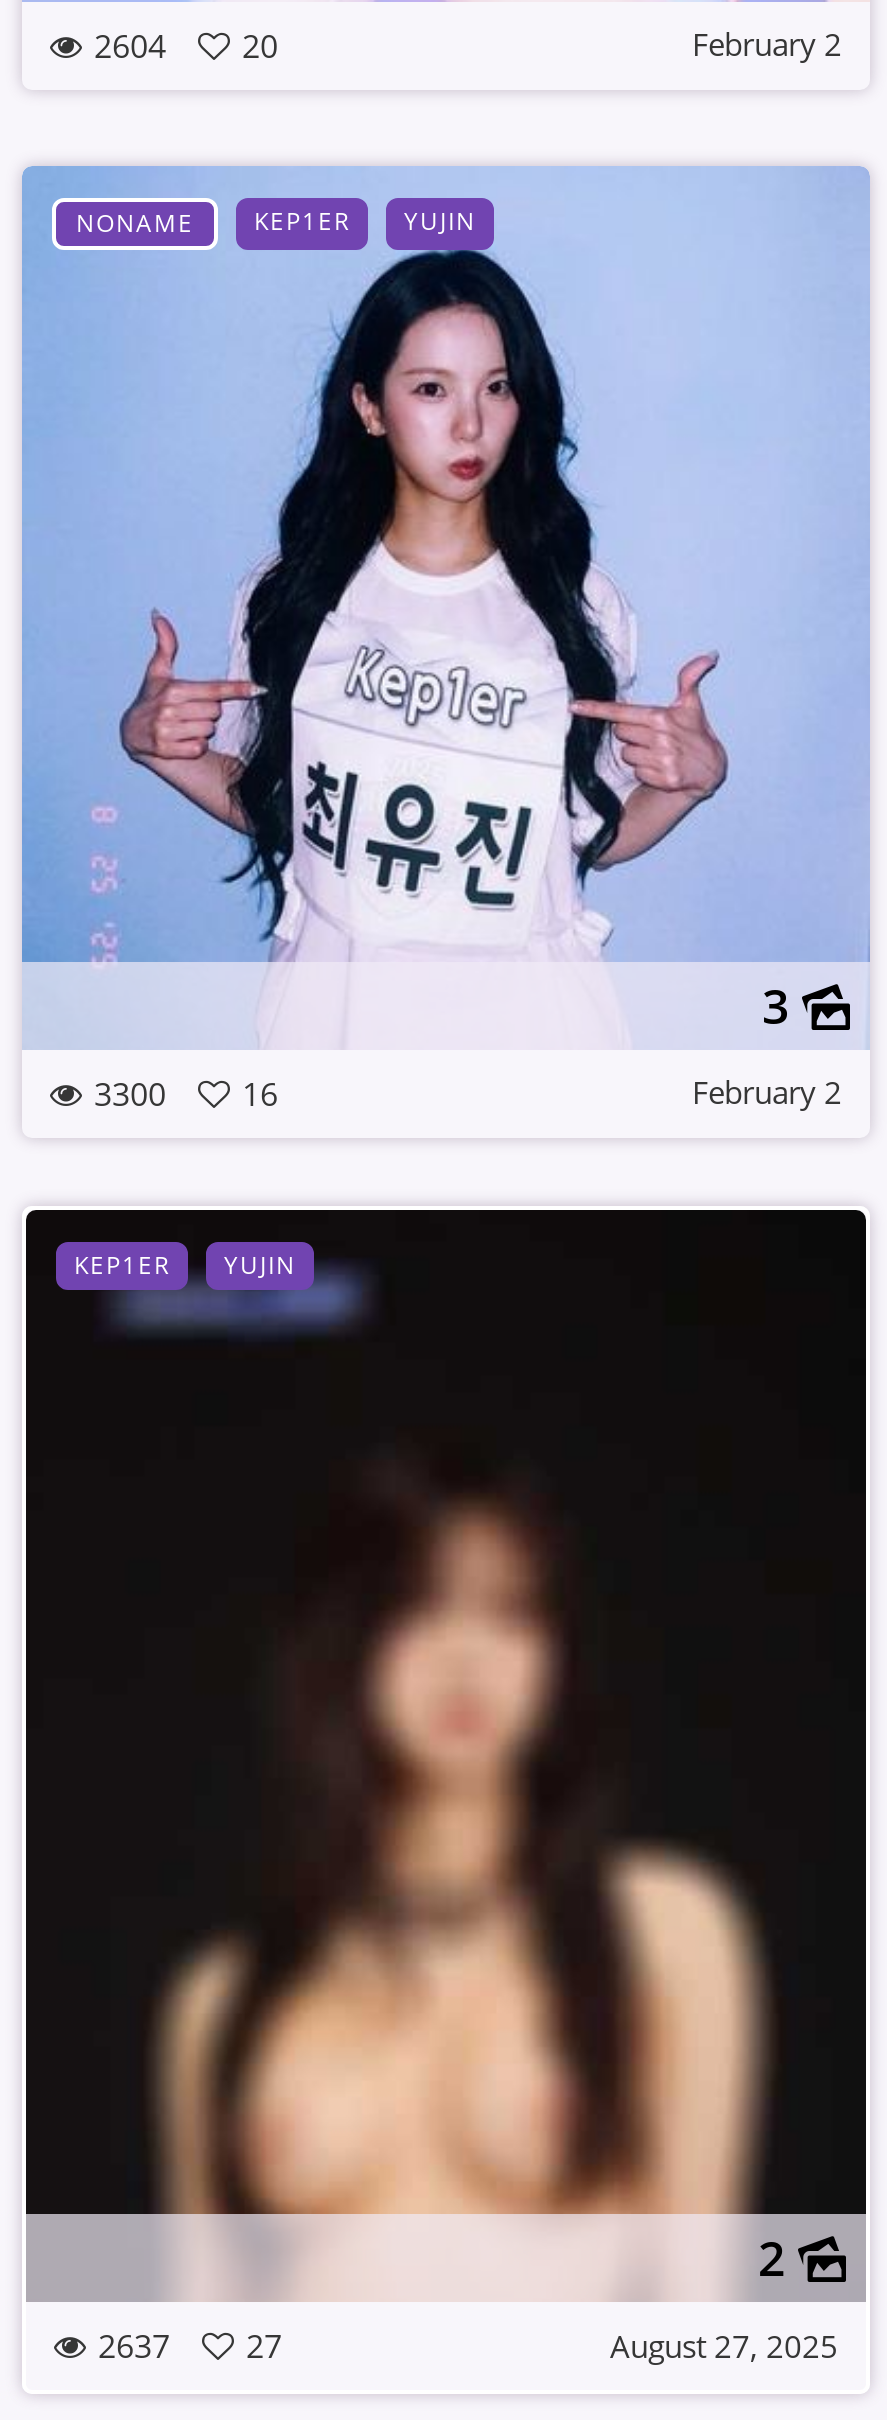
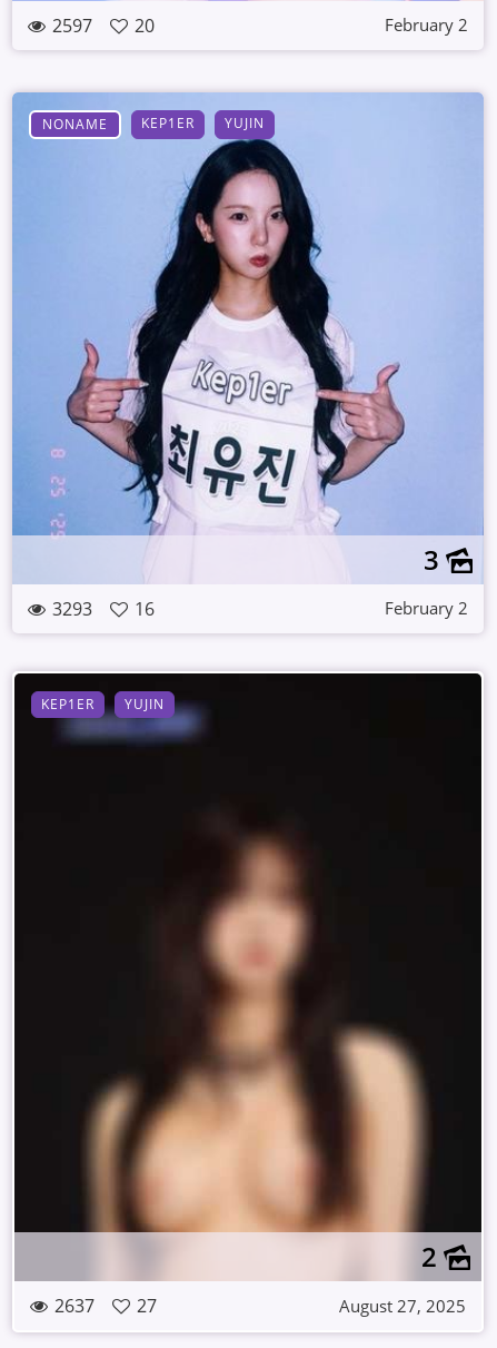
[94,24,278,68] 2604 20 -> [52,13,155,38] 2597 20
[94,1072,278,1116] 3300 16 -> [52,596,155,621] 3293 16

